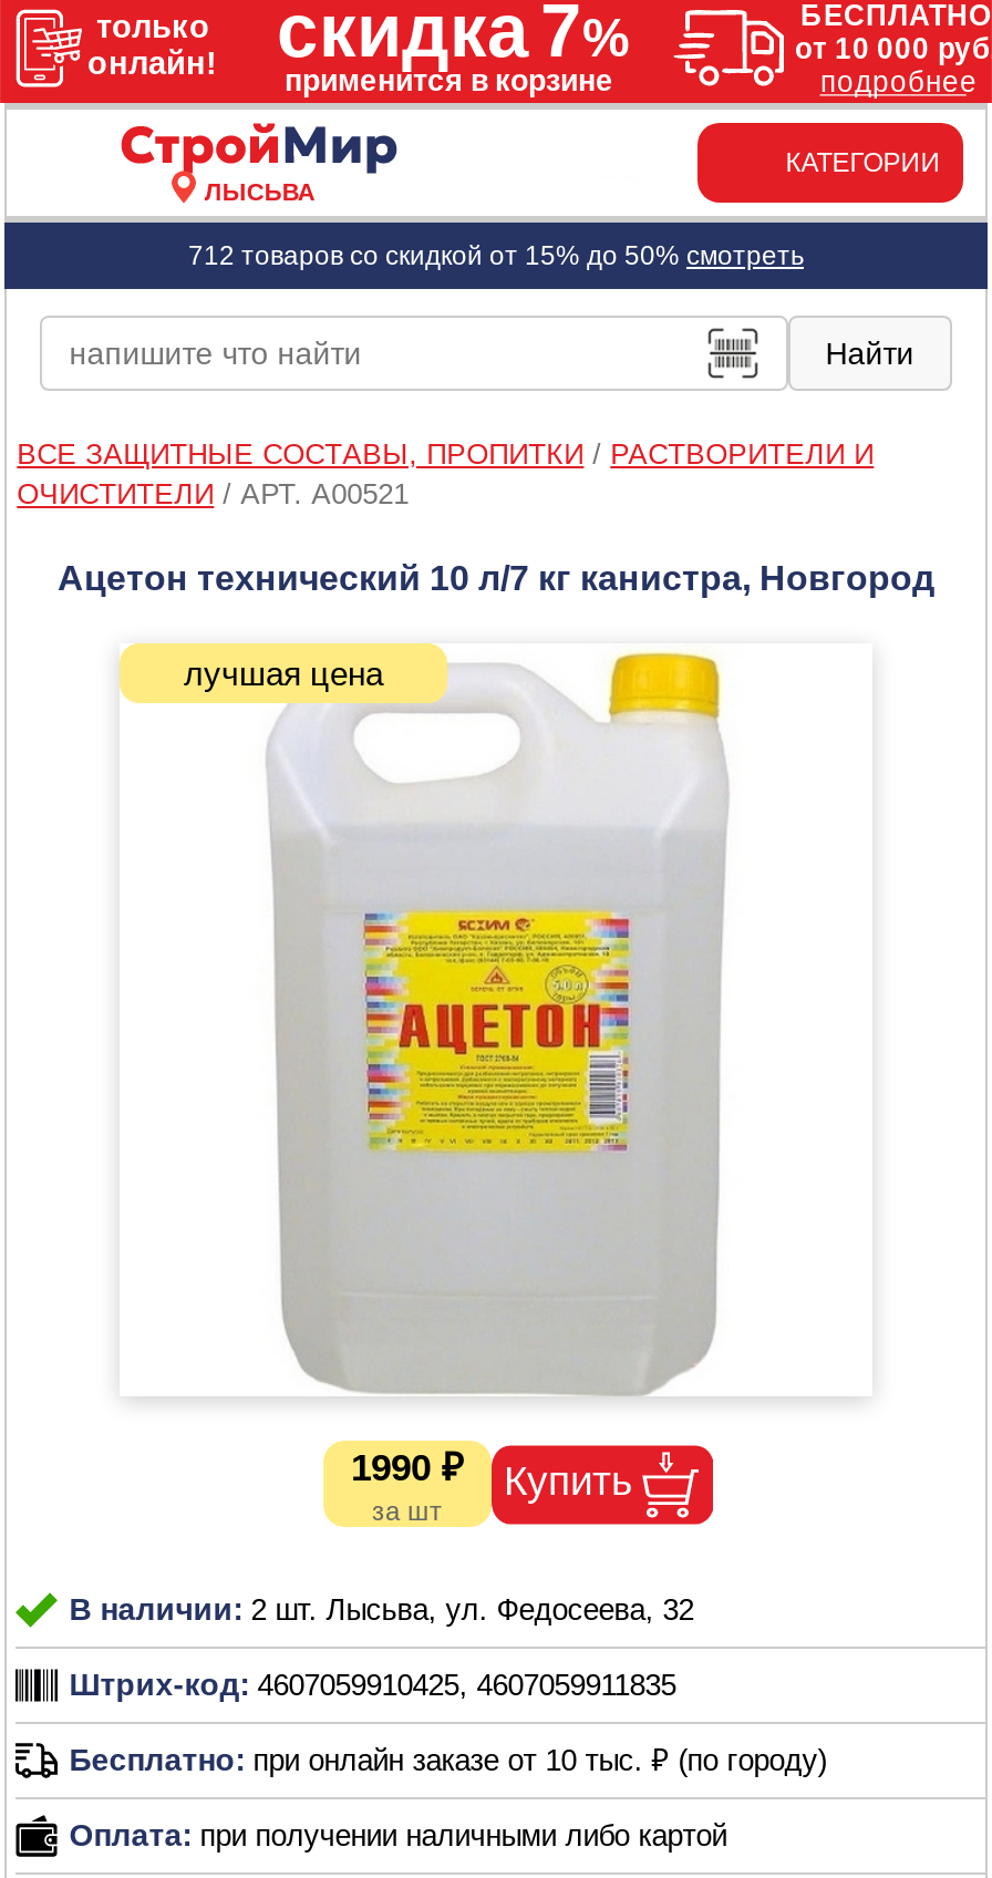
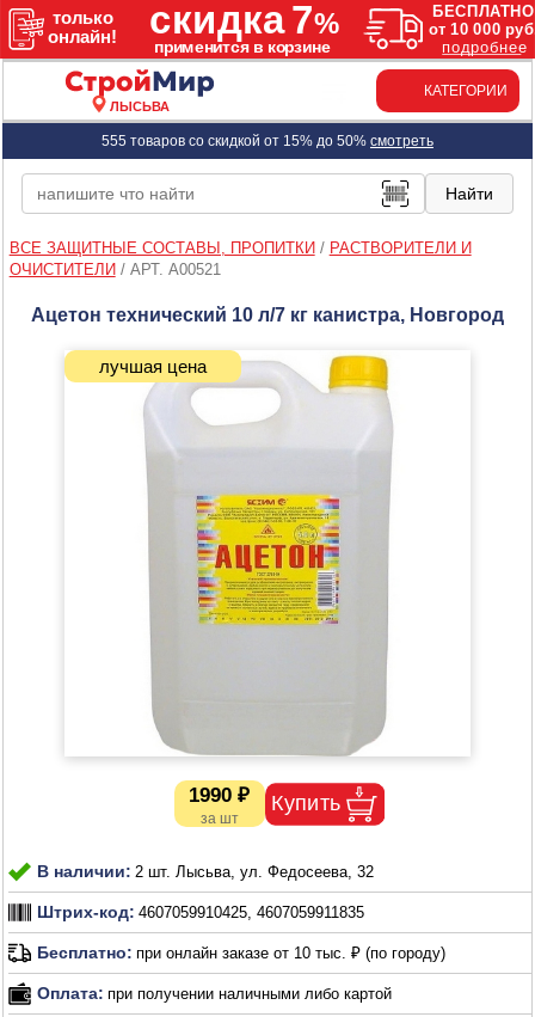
[188,240,804,271] 712 товаров со скидкой от 15% до 50% смотреть -> [102,132,433,149] 555 товаров со скидкой от 15% до 50% смотреть

